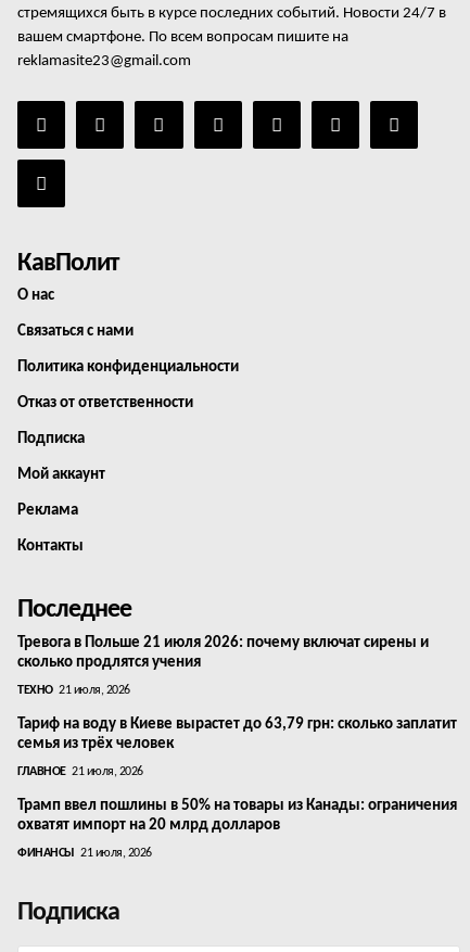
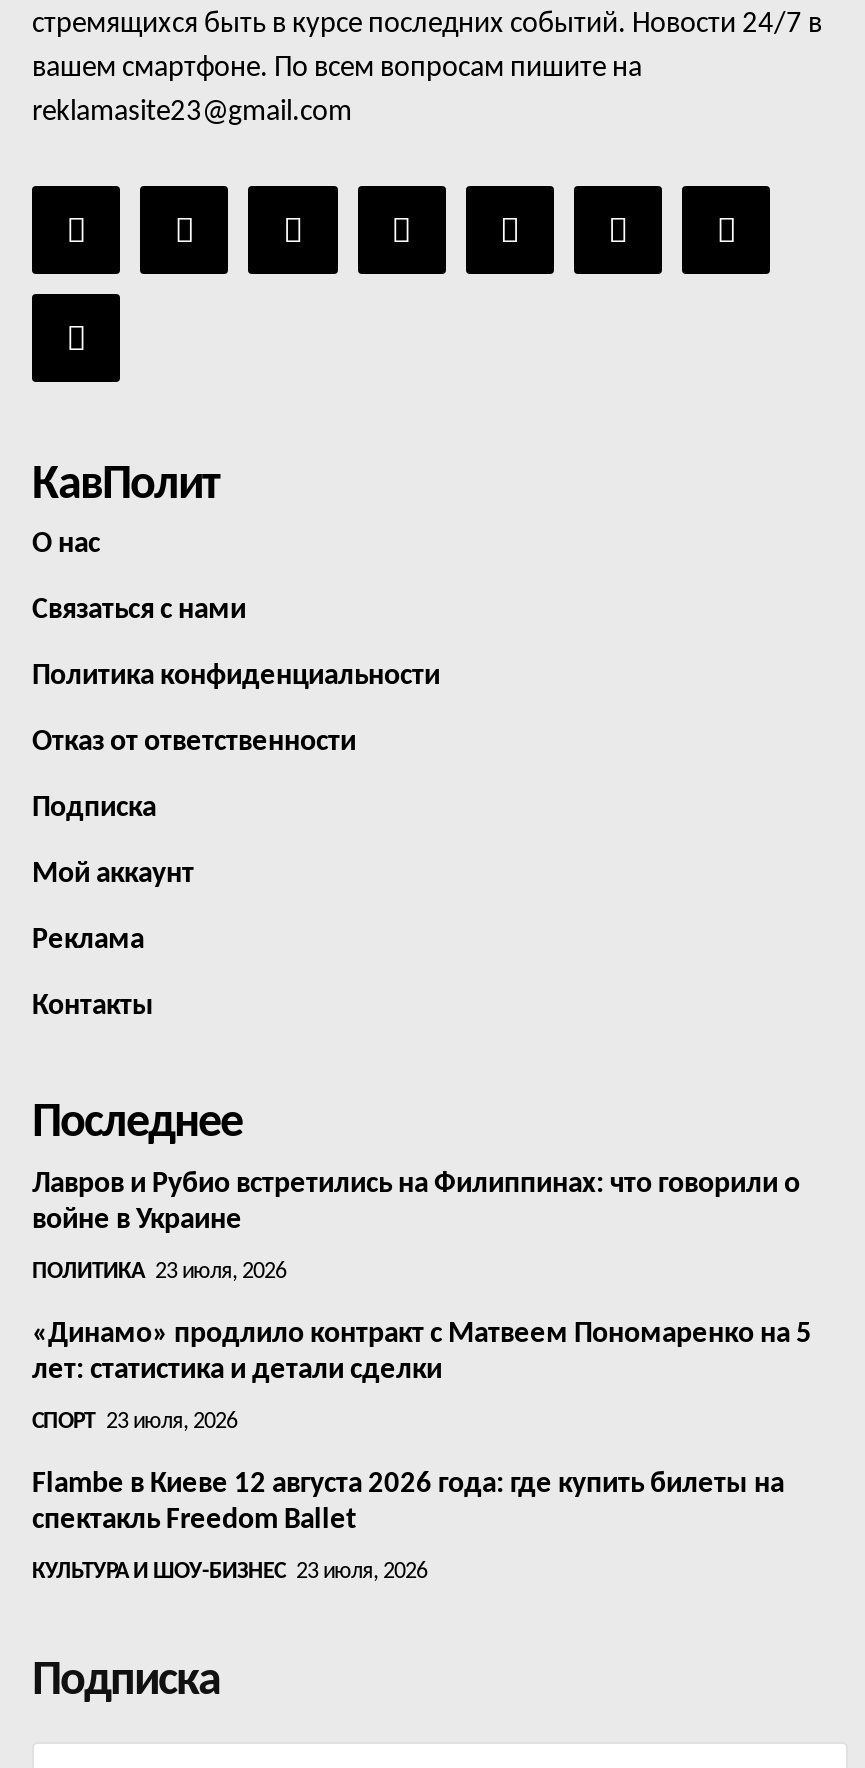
[17,635,429,671] Тревога в Польше 21 июля 2026: почему включат сирены и | сколько продлятся учения -> [32,1171,800,1237] Лавров и Рубио встретились на Филиппинах: что говорили о | войне в Украине
[17,684,130,697] ТЕХНО 21 июля, 2026 -> [32,1261,286,1285] ПОЛИТИКА 23 июля, 2026
[17,717,457,753] Тариф на воду в Киеве вырастет до 63,79 грн: сколько заплатит | семья из трёх человек -> [32,1321,812,1387] «Динамо» продлило контракт с Матвеем Пономаренко на 5 | лет: статистика и детали сделки
[17,766,143,779] ГЛАВНОЕ 21 июля, 2026 -> [32,1411,237,1435] СПОРТ 23 июля, 2026
[17,798,457,834] Трамп ввел пошлины в 50% на товары из Канады: ограничения | охватят импорт на 20 млрд долларов -> [32,1471,784,1537] Flambe в Киеве 12 августа 2026 года: где купить билеты на | спектакль Freedom Ballet
[17,847,151,860] ФИНАНСЫ 21 июля, 2026 -> [32,1561,427,1585] КУЛЬТУРА И ШОУ-БИЗНЕС 23 июля, 2026

